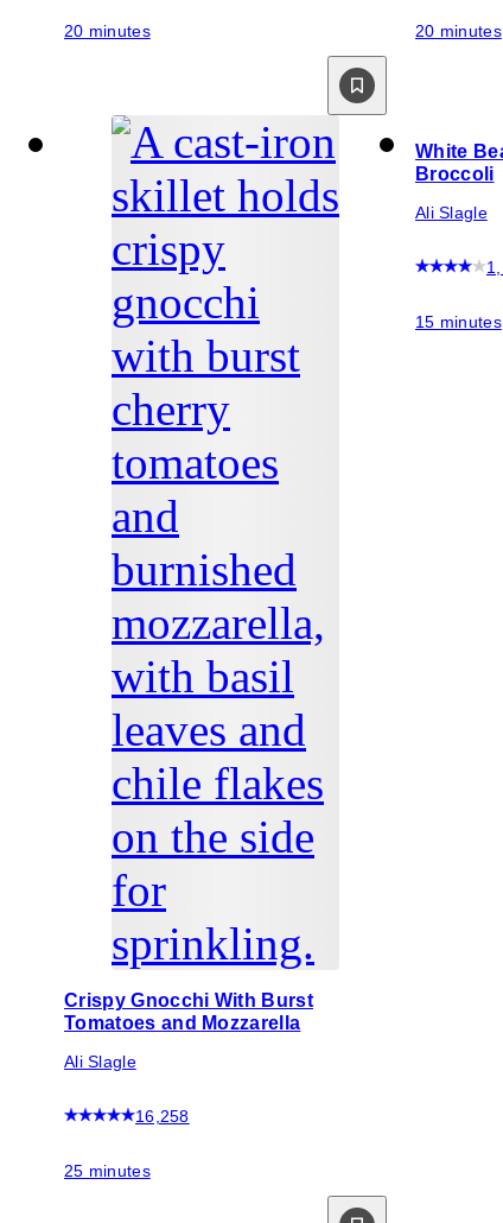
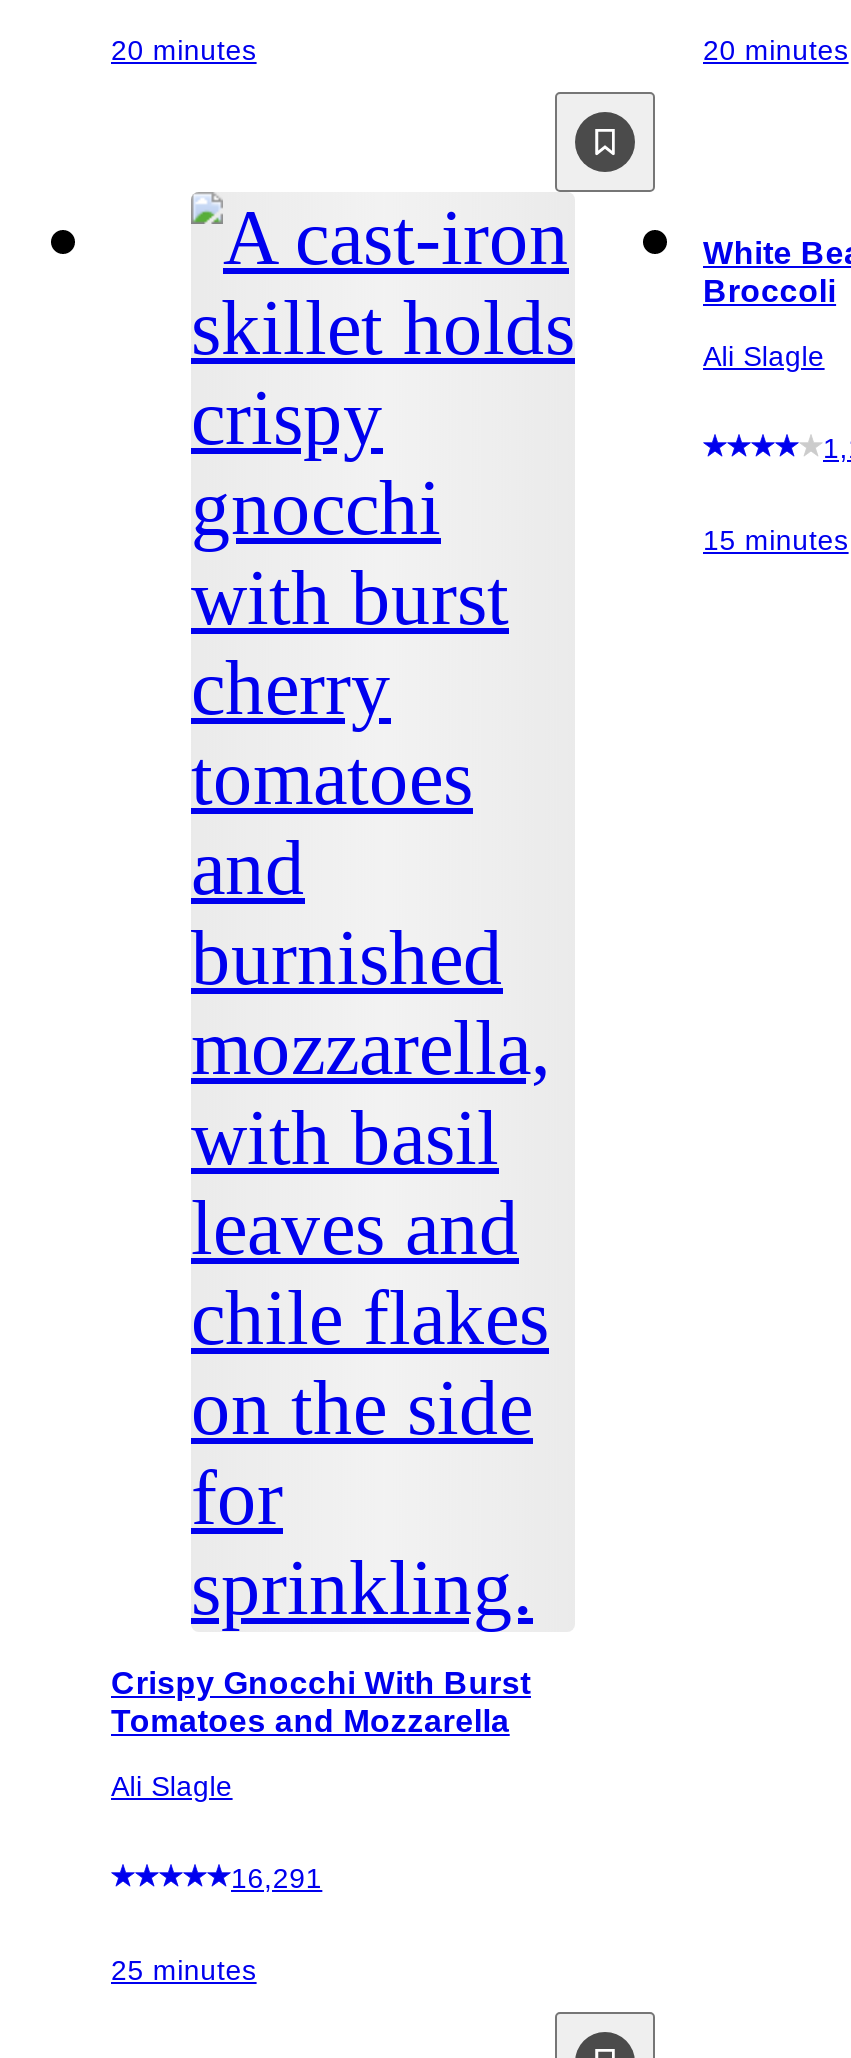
[135,1107,189,1126] 16,258 -> [231,1862,322,1894] 16,291

